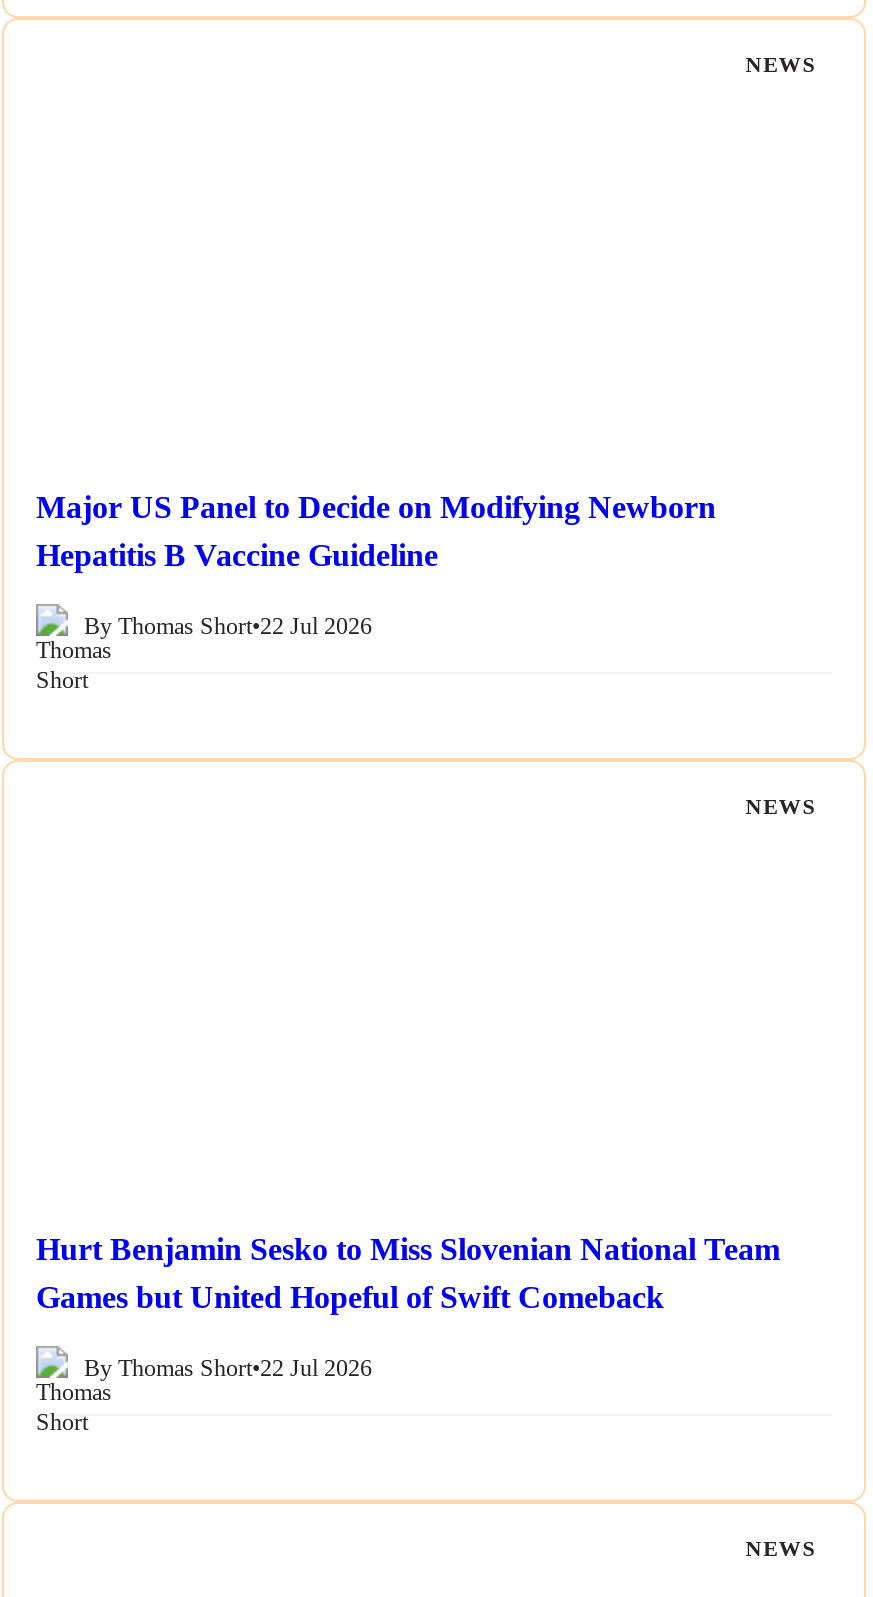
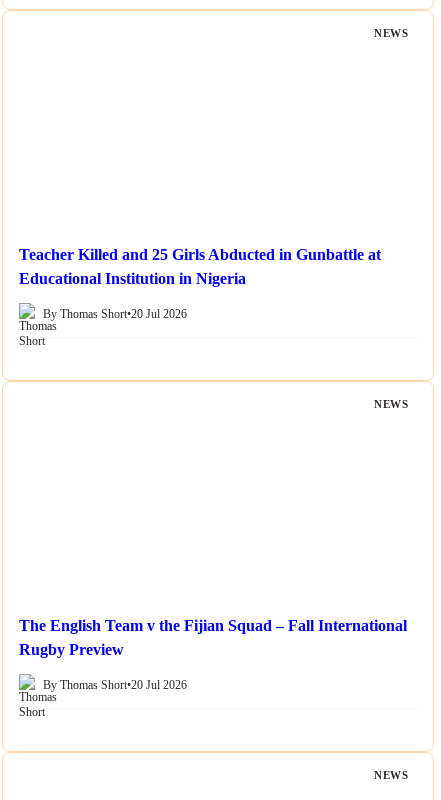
[36,490,716,572] Major US Panel to Decide on Modifying Newborn | Hepatitis B Vaccine Guideline -> [19,246,381,287] Teacher Killed and 25 Girls Abducted in Gunbattle at | Educational Institution in Nigeria
[84,613,372,641] By Thomas Short•22 Jul 2026 -> [43,307,187,321] By Thomas Short•20 Jul 2026
[36,1232,780,1314] Hurt Benjamin Sesko to Miss Slovenian National Team | Games but United Hopeful of Swift Comeback -> [19,617,407,658] The English Team v the Fijian Squad – Fall International | Rugby Preview
[84,1355,372,1383] By Thomas Short•22 Jul 2026 -> [43,678,187,692] By Thomas Short•20 Jul 2026

